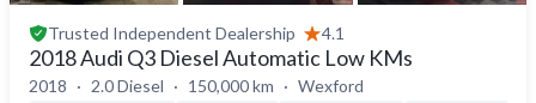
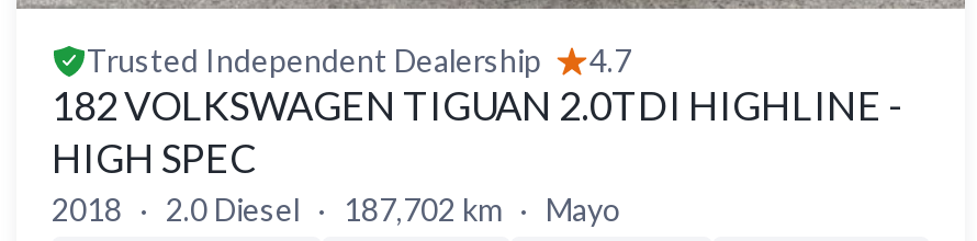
[29,23,413,71] 4.1 | 2018 Audi Q3 Diesel Automatic Low KMs -> [52,42,901,182] 4.7 | 182 VOLKSWAGEN TIGUAN 2.0TDI HIGHLINE - | HIGH SPEC
[188,75,364,96] 150,000 km | Wexford -> [344,191,620,228] 187,702 km | Mayo

